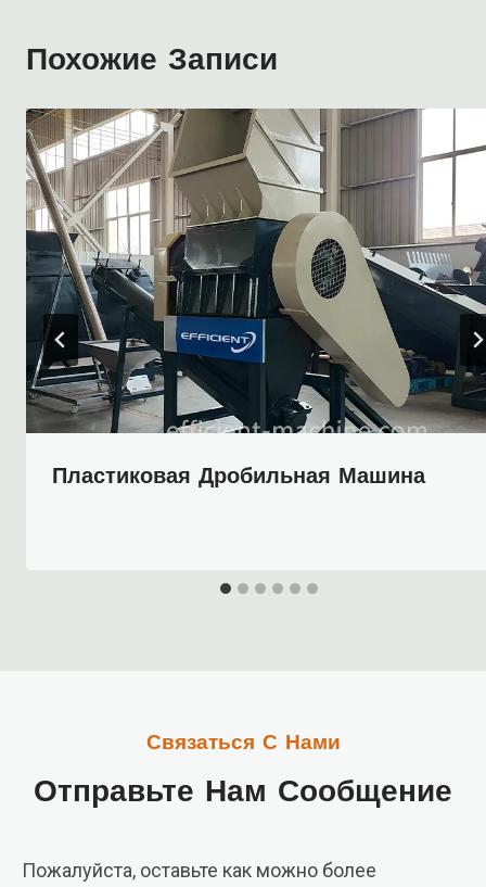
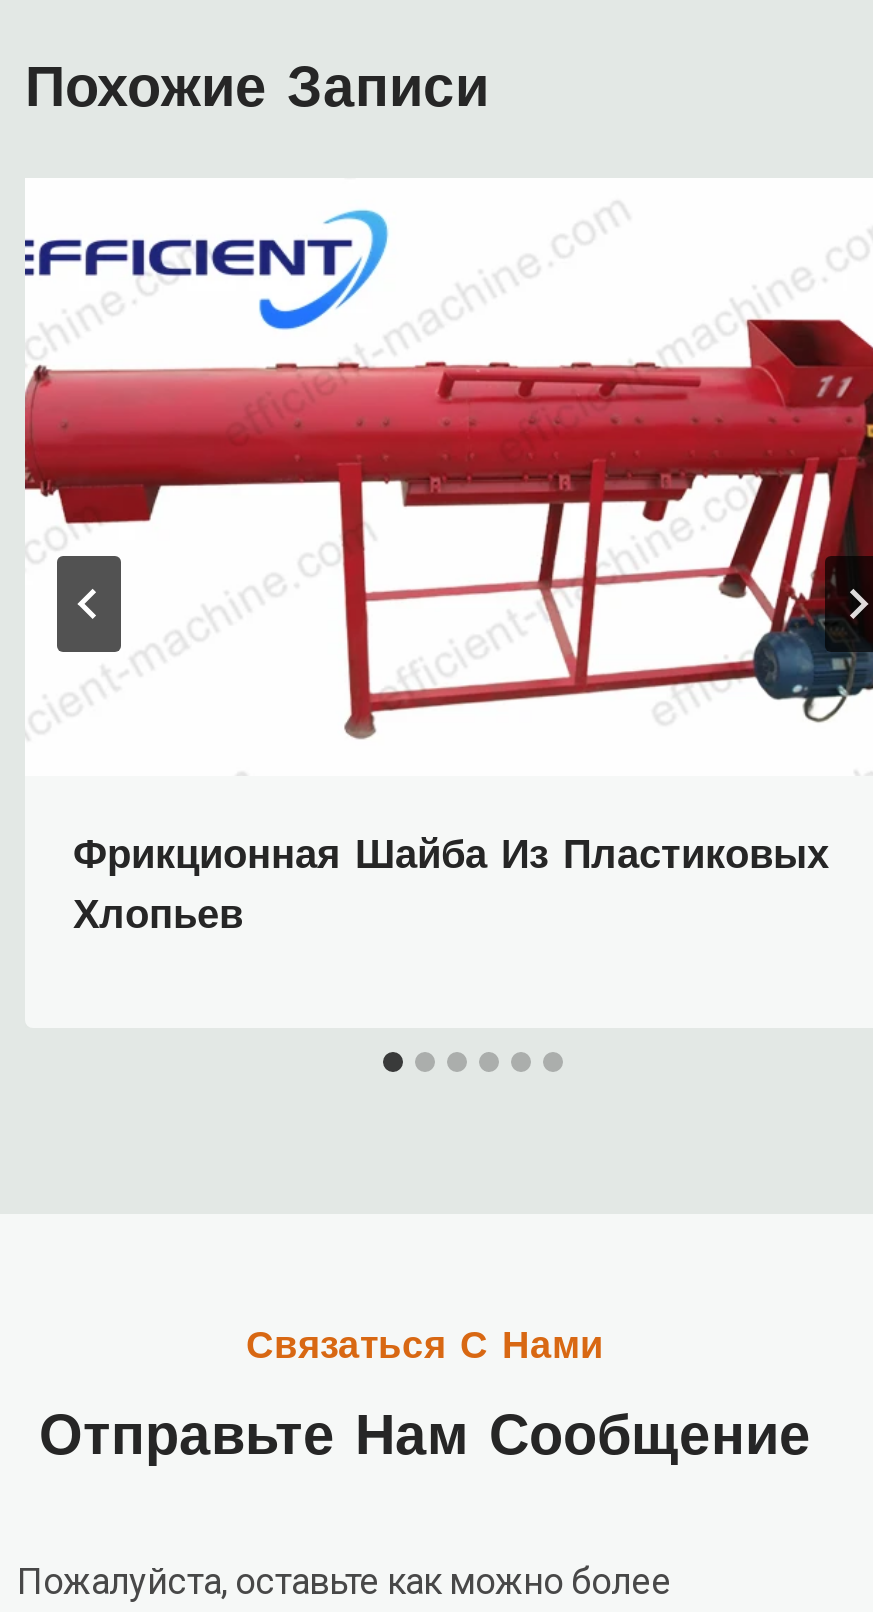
[25,107,483,492] [image] | Пластиковая Дробильная Машина -> [23,178,867,944] [image] | Фрикционная Шайба Из Пластиковых | Хлопьев

